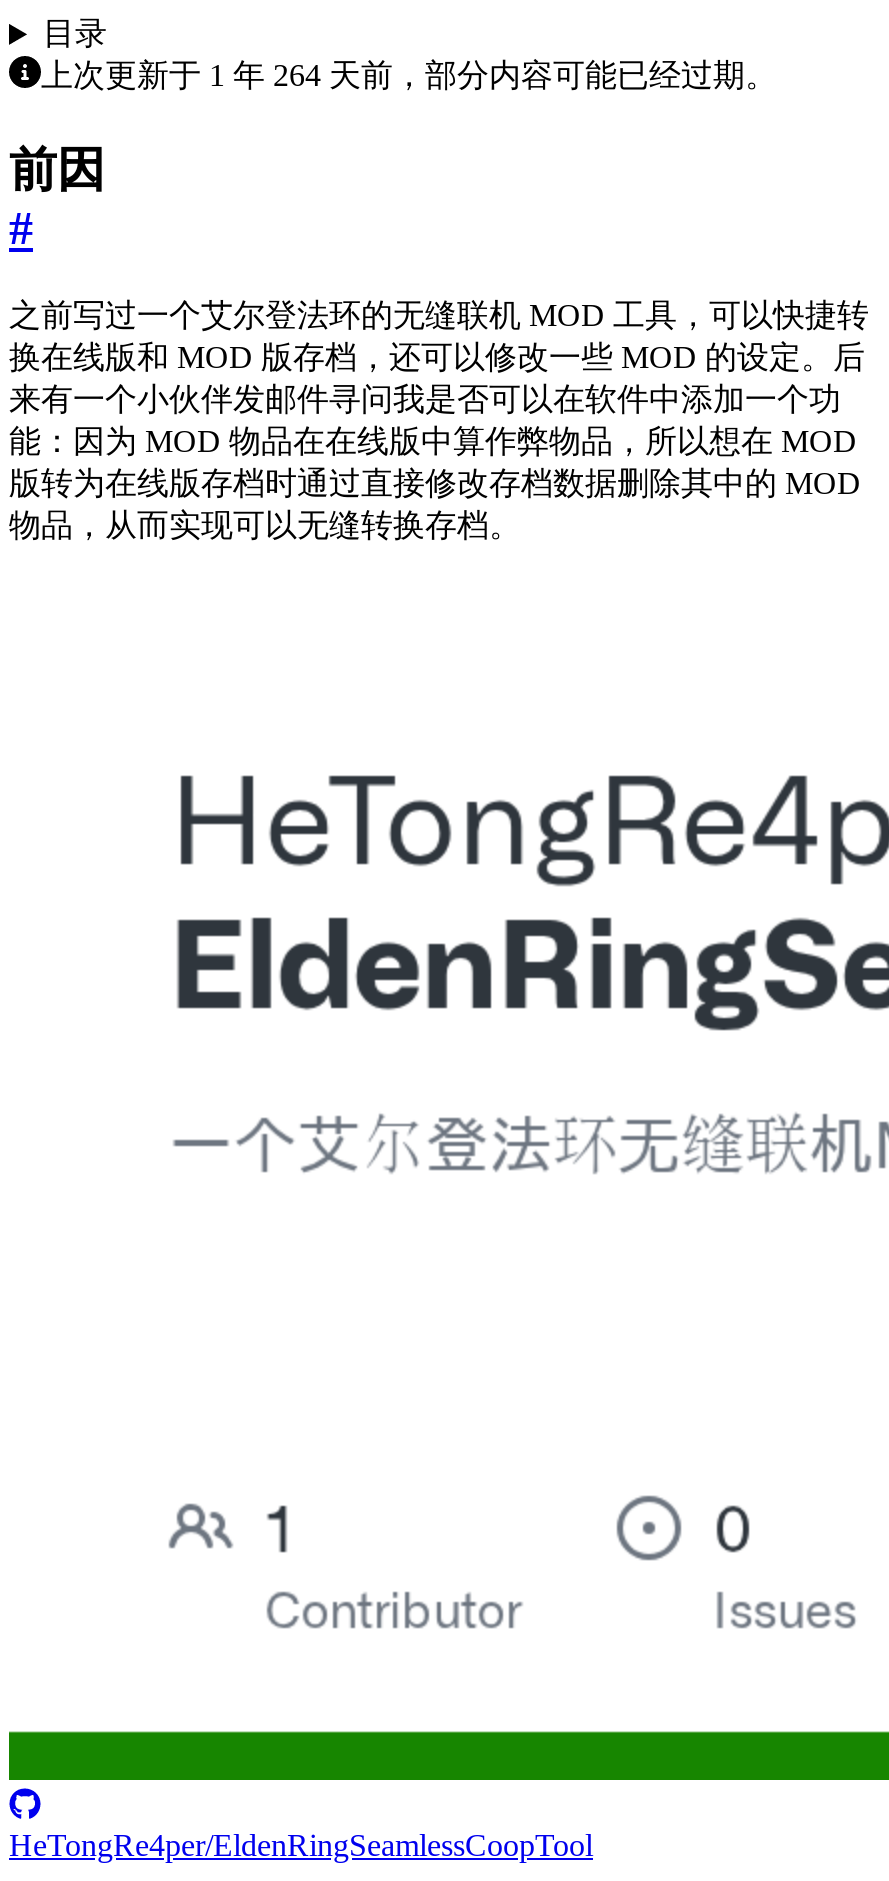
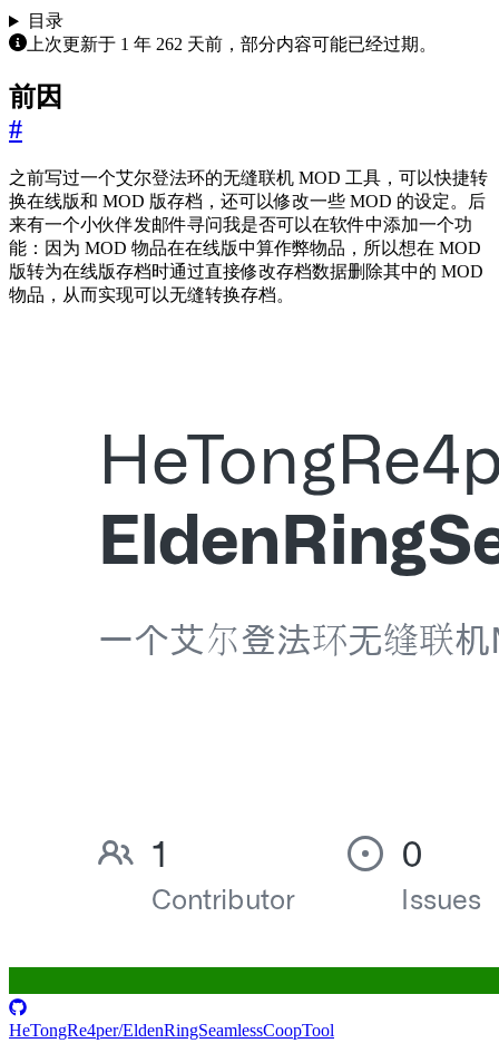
[41,59,777,93] 上次更新于 1 年 264 天前，部分内容可能已经过期。 -> [27,35,437,54] 上次更新于 1 年 262 天前，部分内容可能已经过期。

